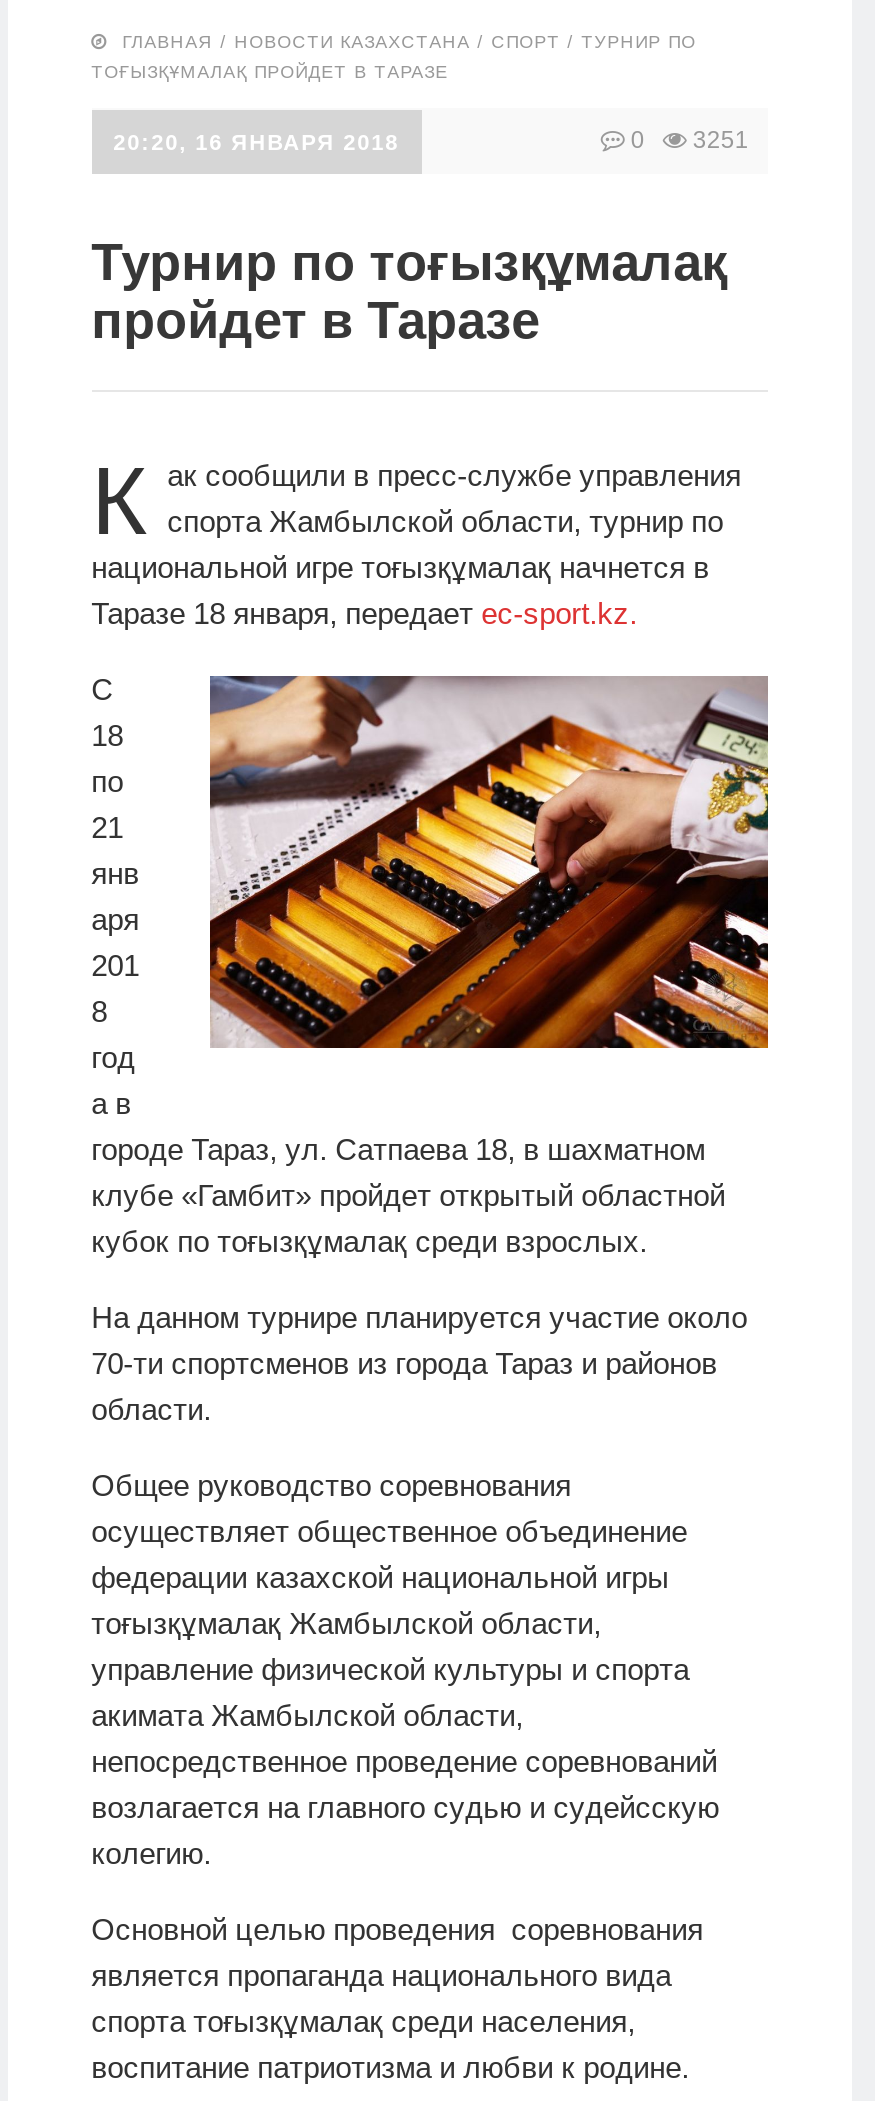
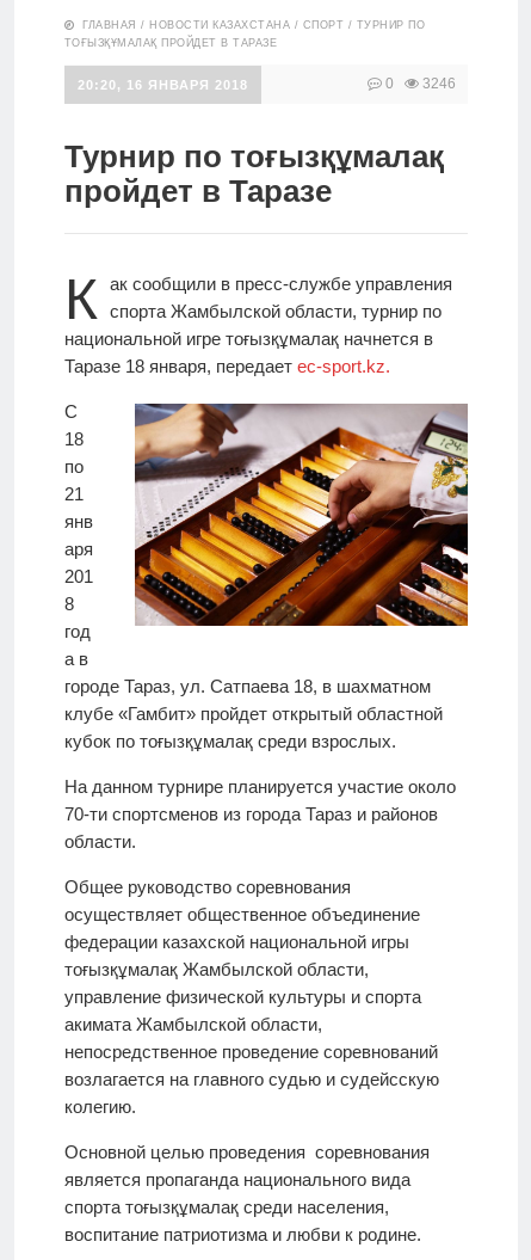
[625,127,749,155] 0 3251 -> [382,76,456,93] 0 3246

